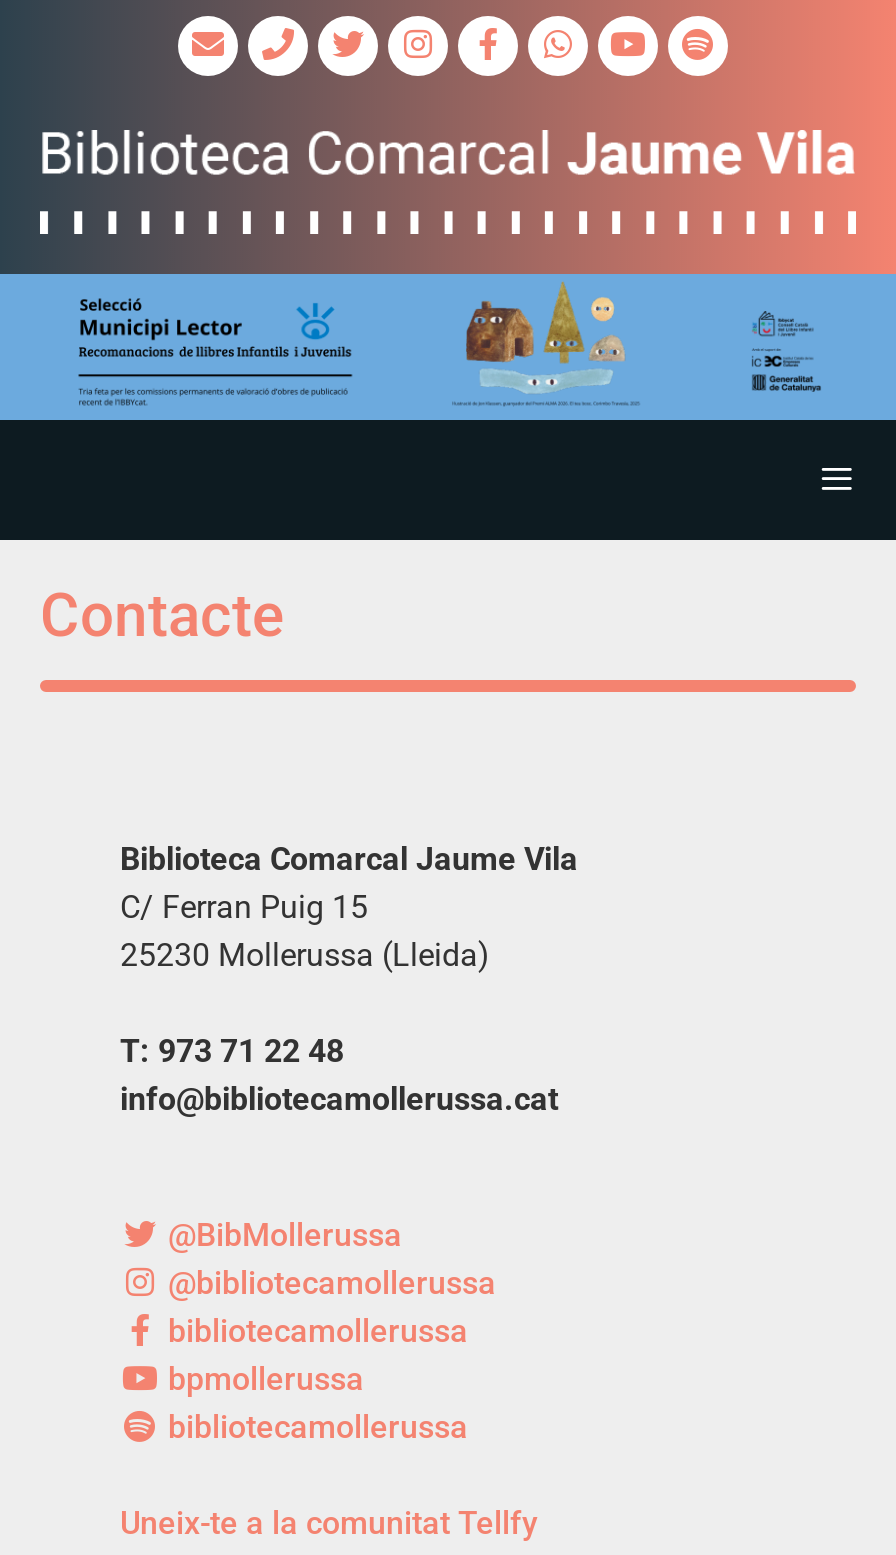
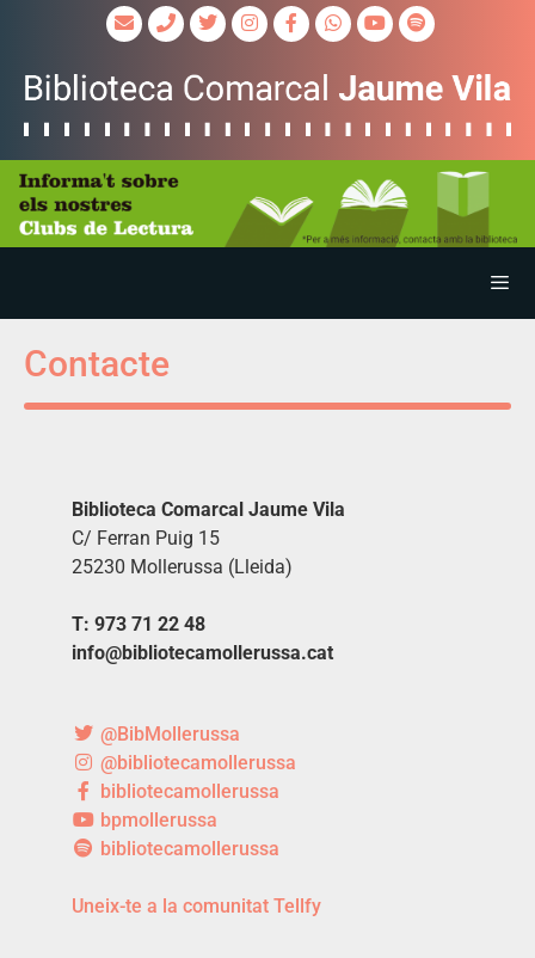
[6,272,890,422] [image] -> [4,159,531,248] [image]

